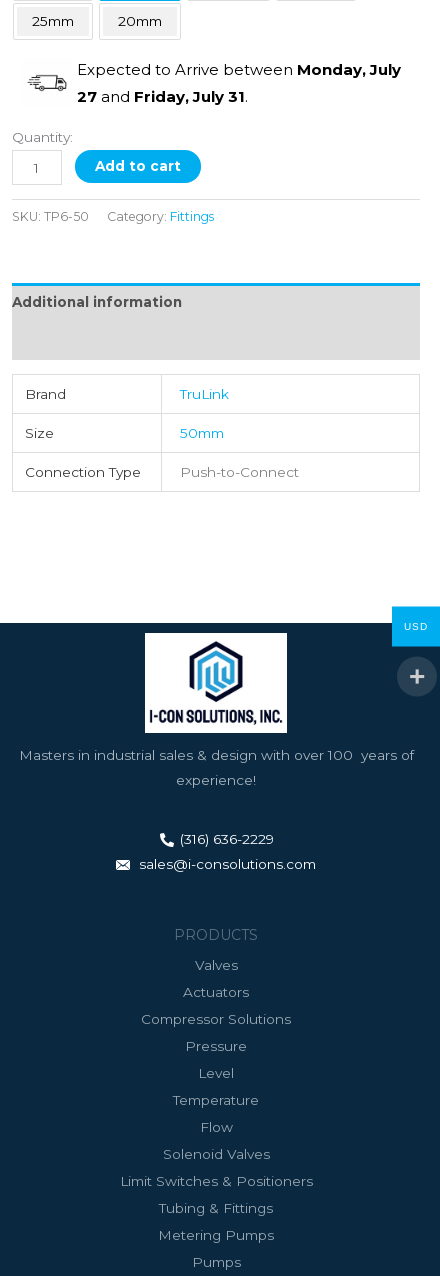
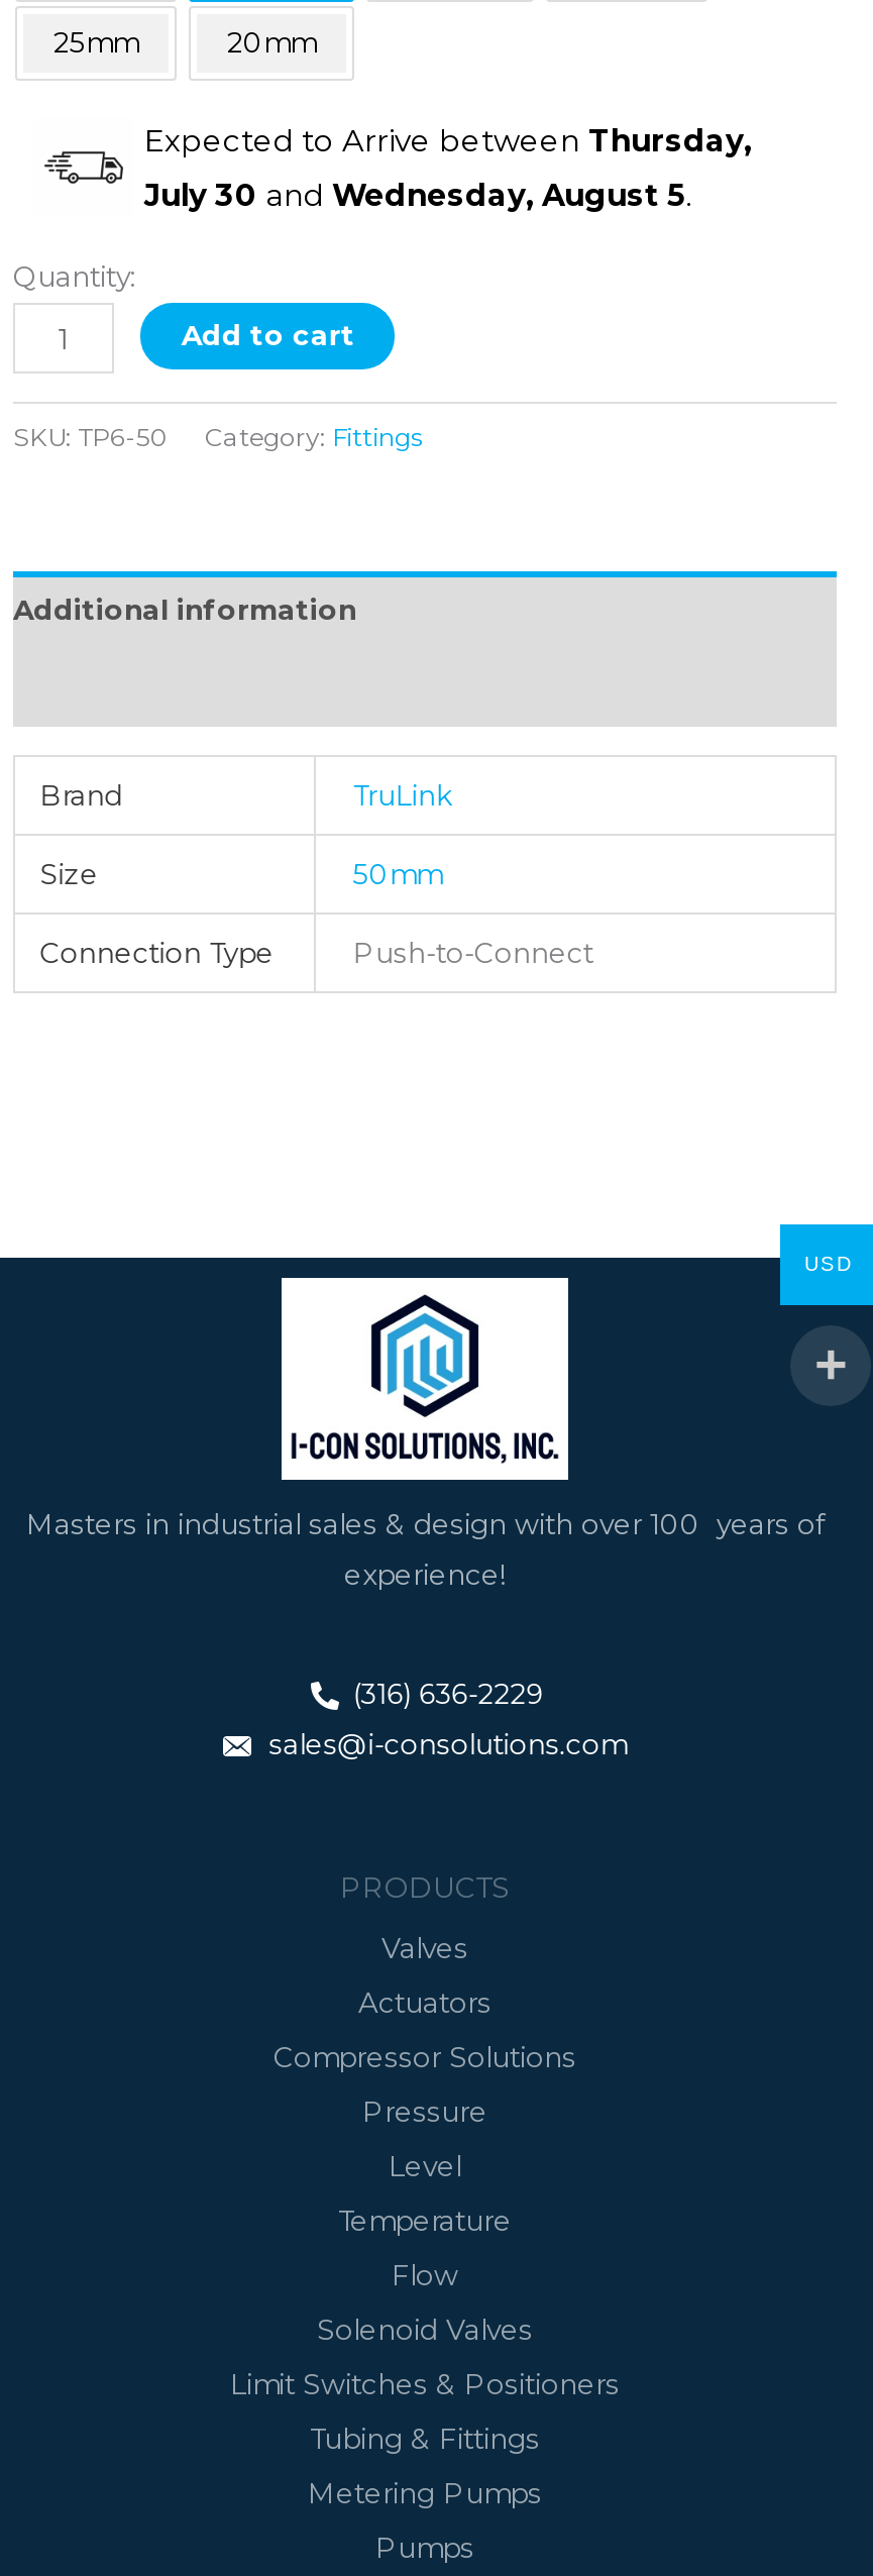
[77,60,401,106] Expected to Arrive between Monday, July | 27 and Friday, July 31. -> [144,122,752,214] Expected to Arrive between Thursday, | July 30 and Wednesday, August 5.

